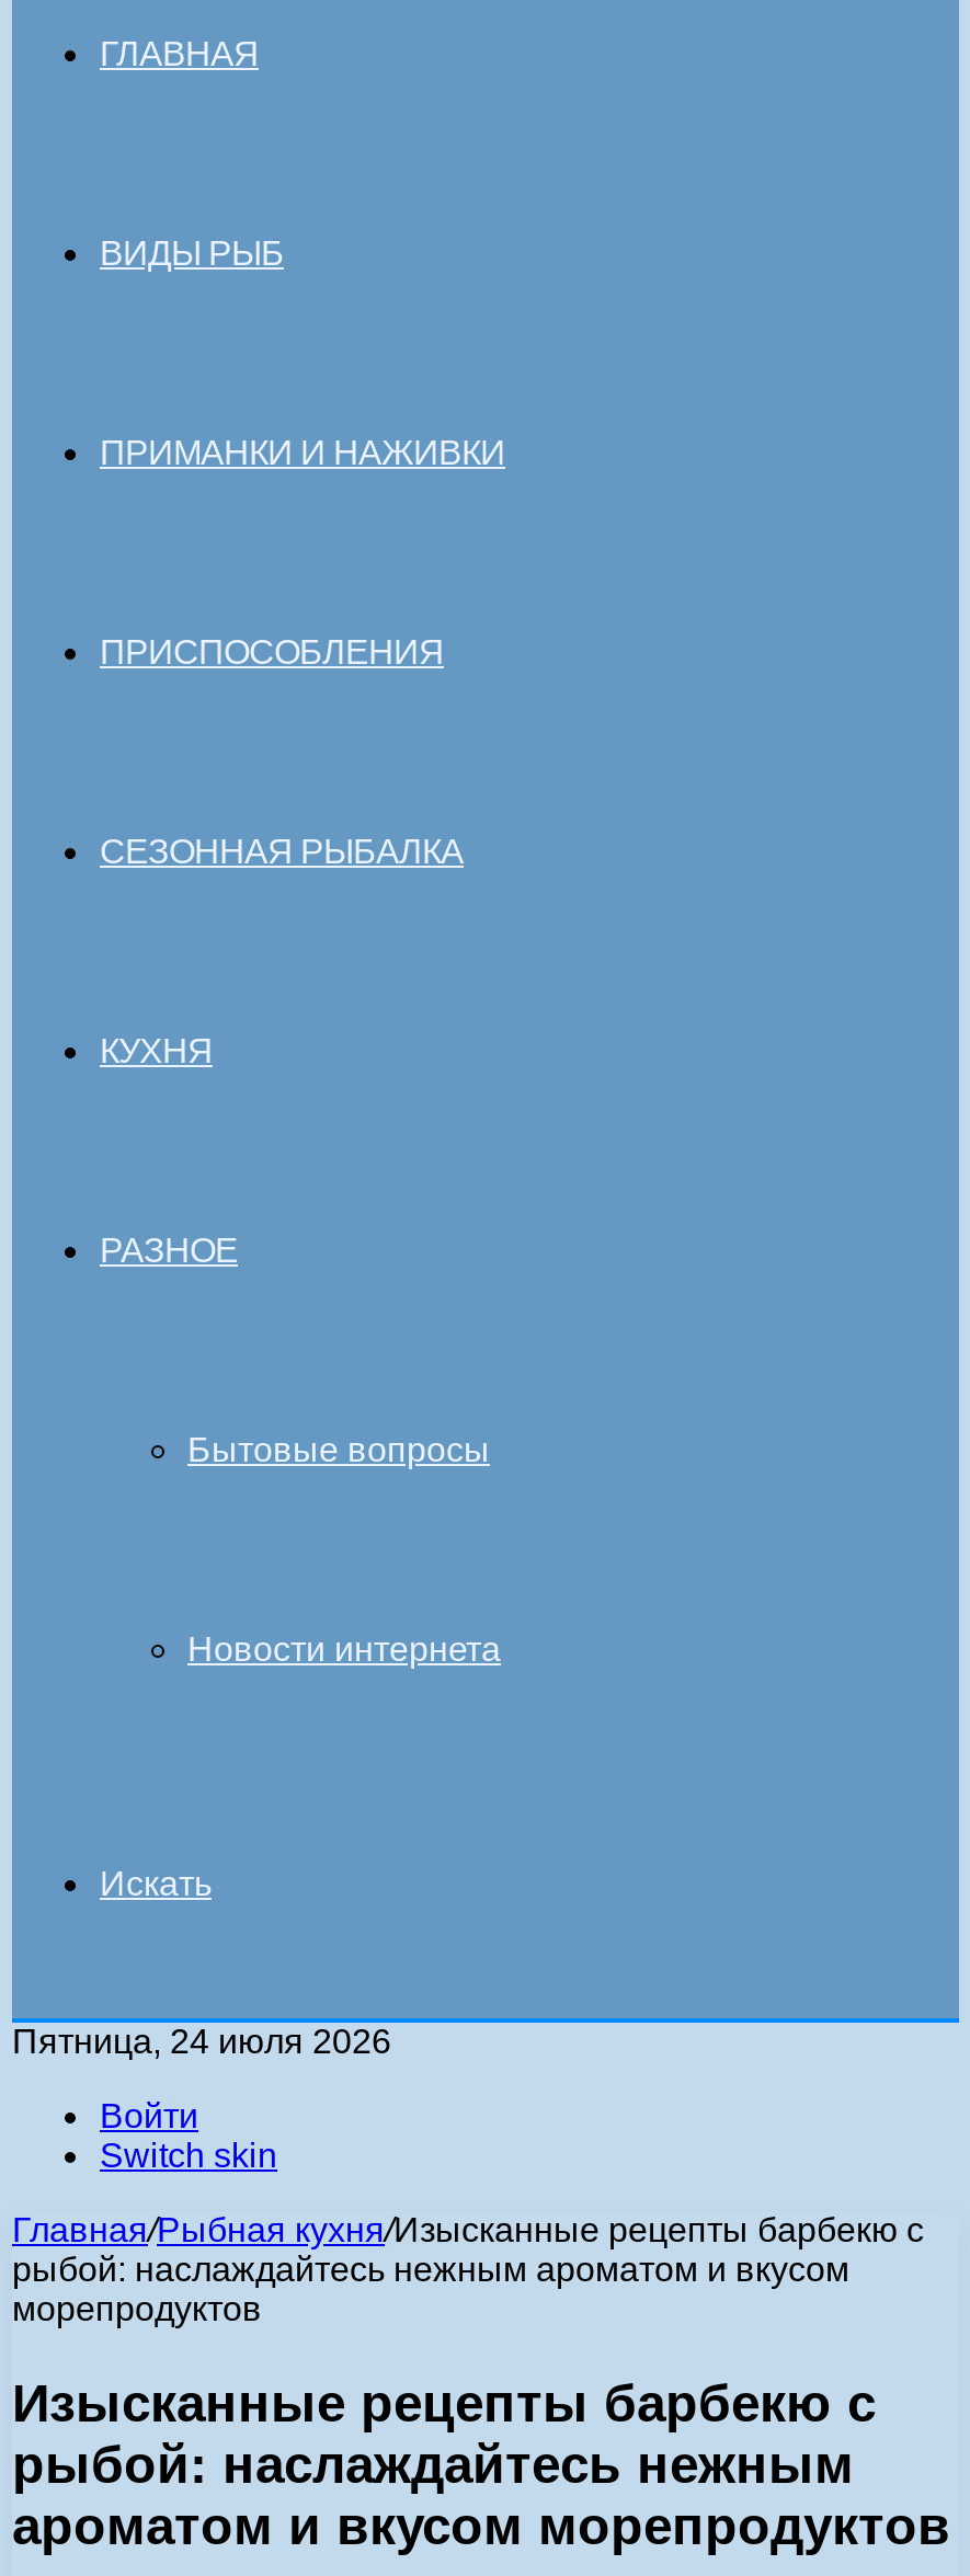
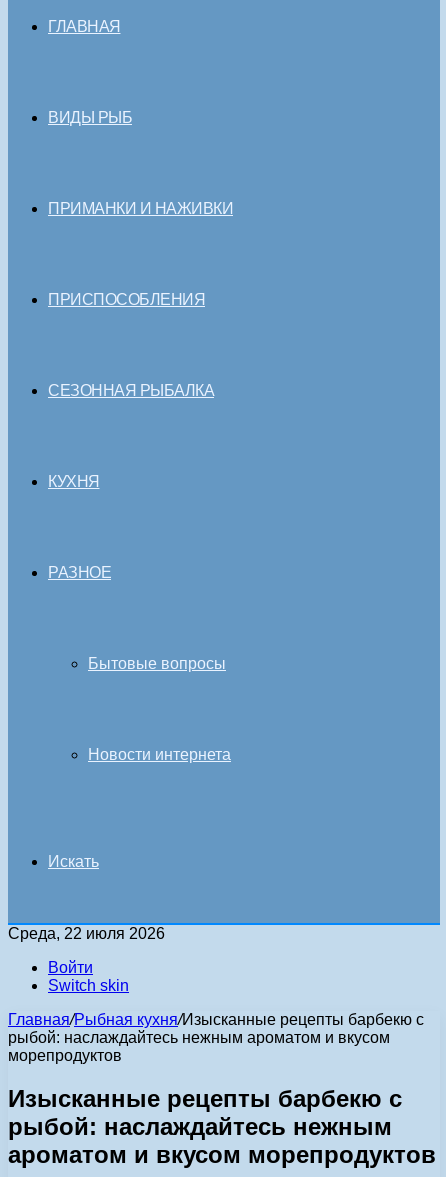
[12,2023,391,2060] Пятница, 24 июля 2026 -> [8,925,165,942] Среда, 22 июля 2026

